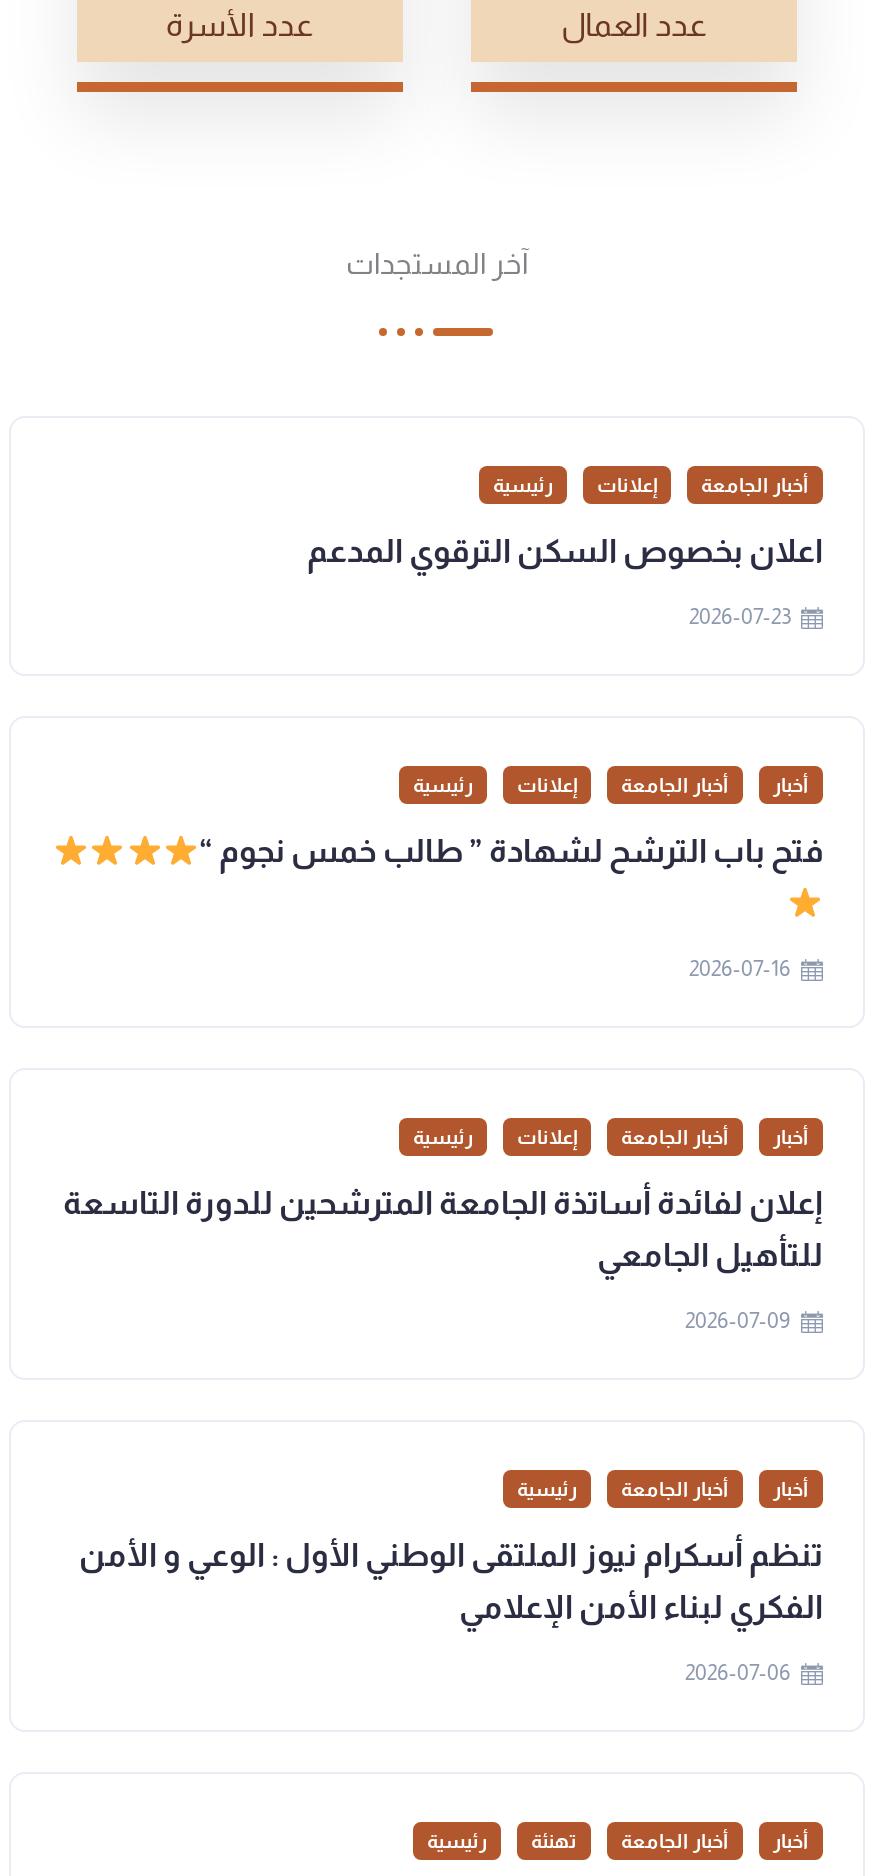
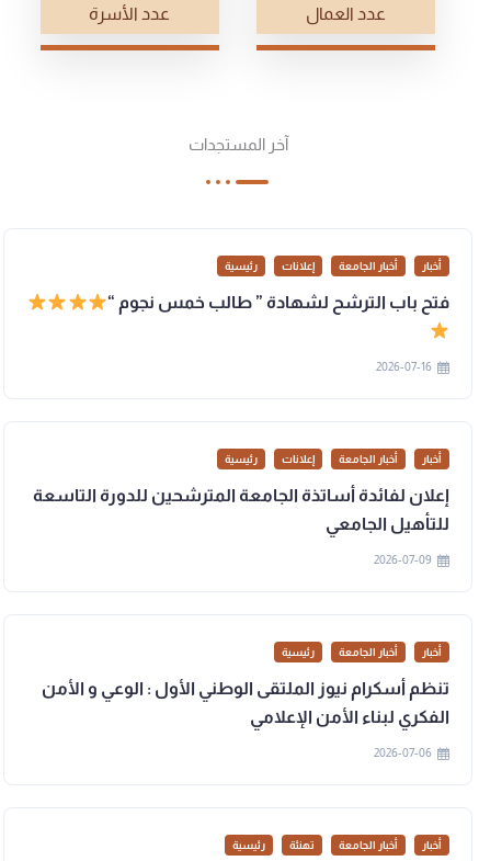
[307,474,823,628] أخبار الجامعة | إعلانات | رئيسية | اعلان بخصوص السكن الترقوي المدعم | 2026-07-23 -> none

